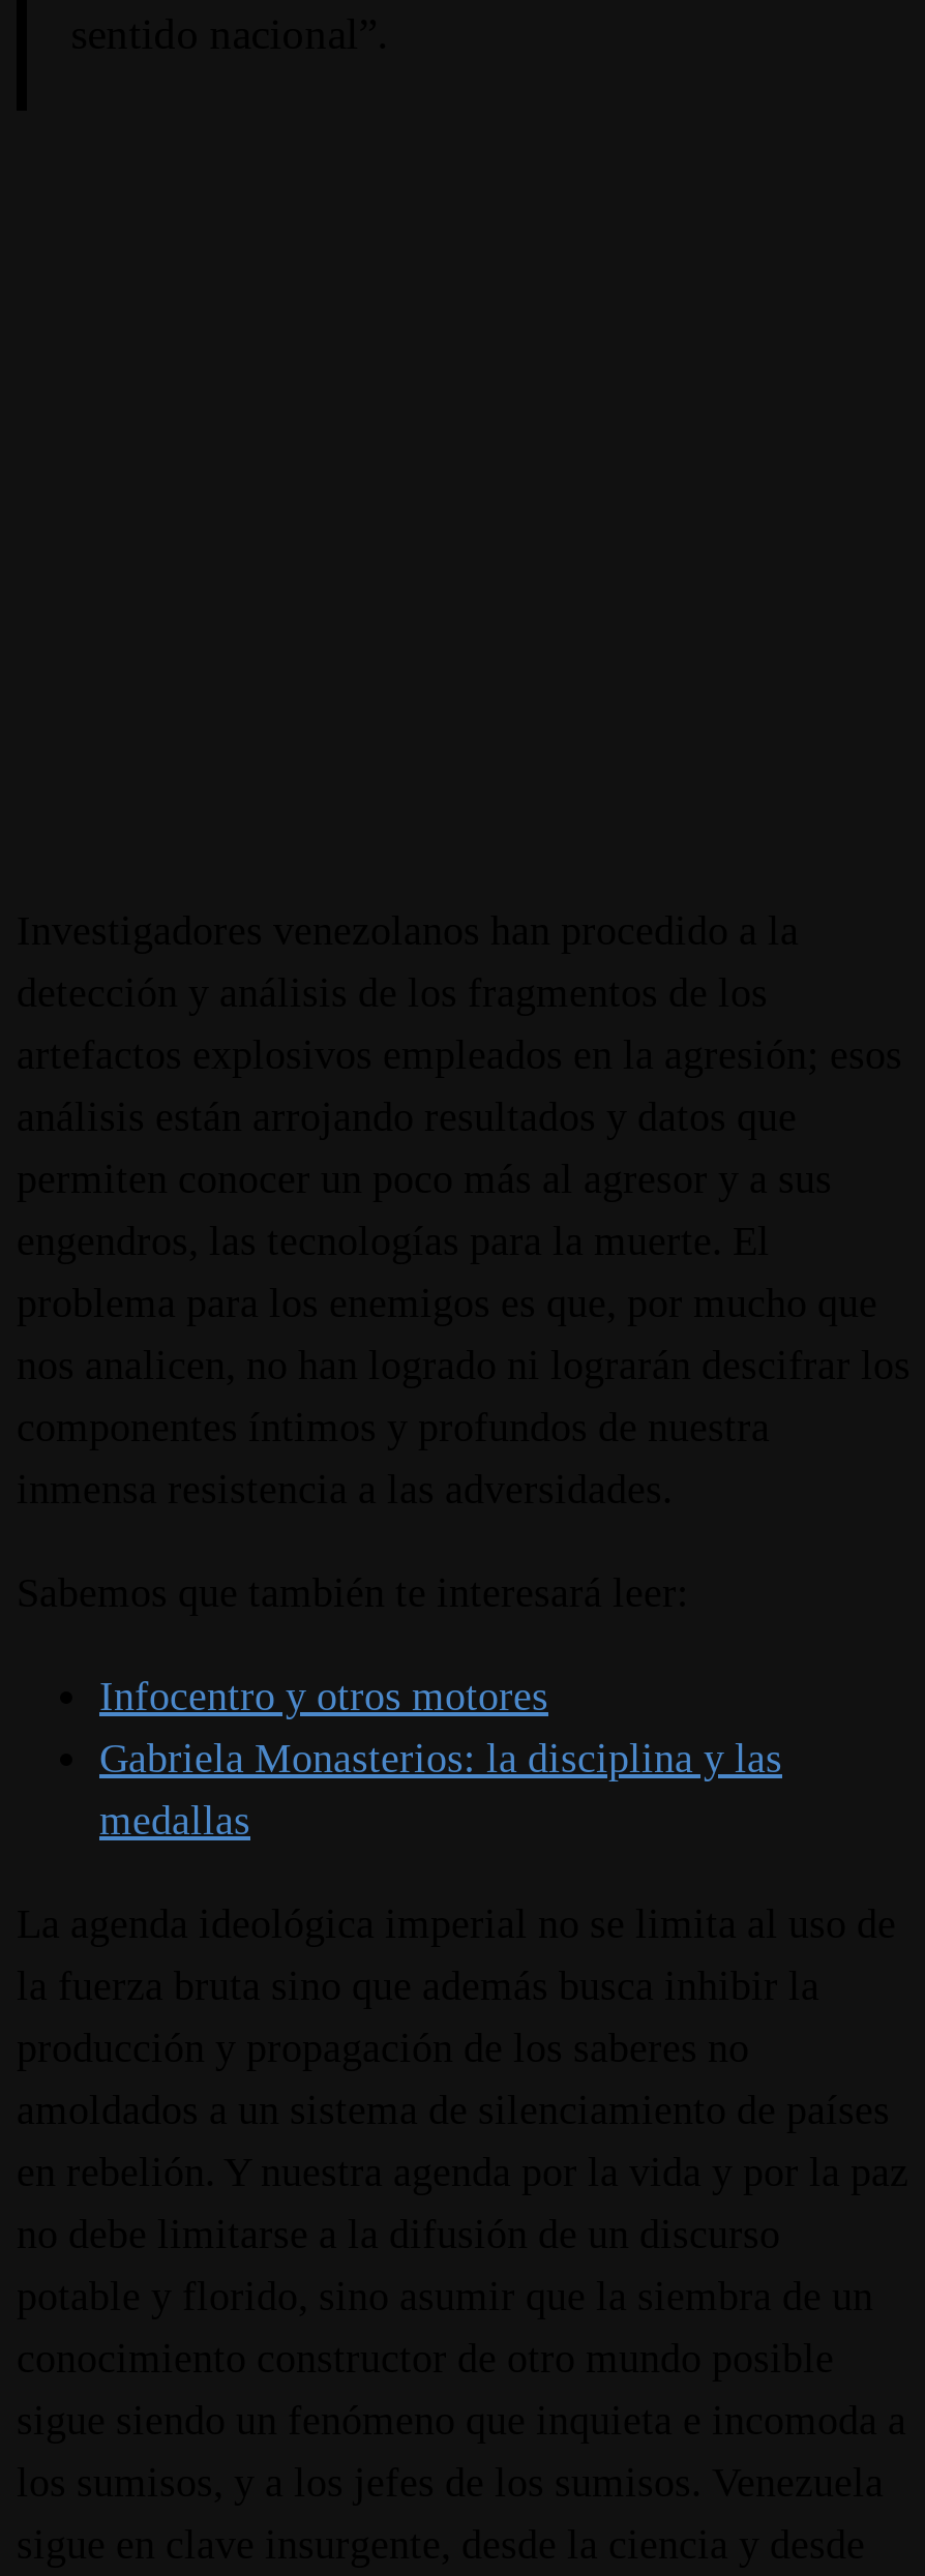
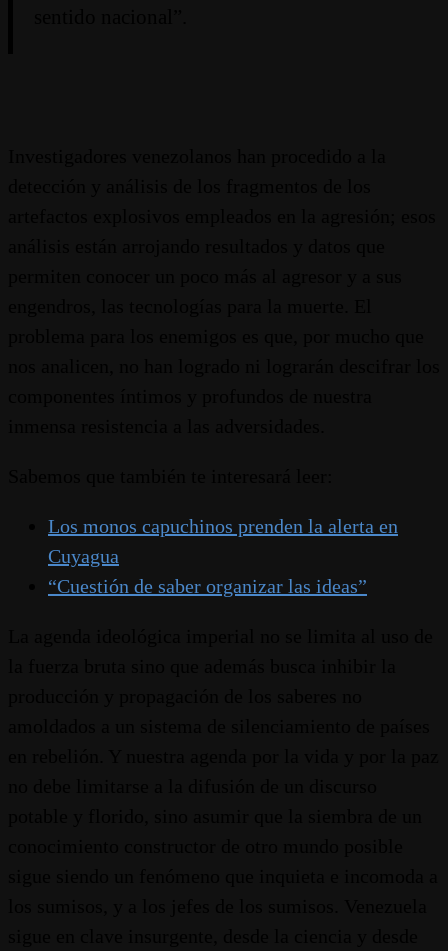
[99,1673,782,1843] Infocentro y otros motores | Gabriela Monasterios: la disciplina y las | medallas -> [48,515,398,597] Los monos capuchinos prenden la alerta en | Cuyagua | “Cuestión de saber organizar las ideas”

